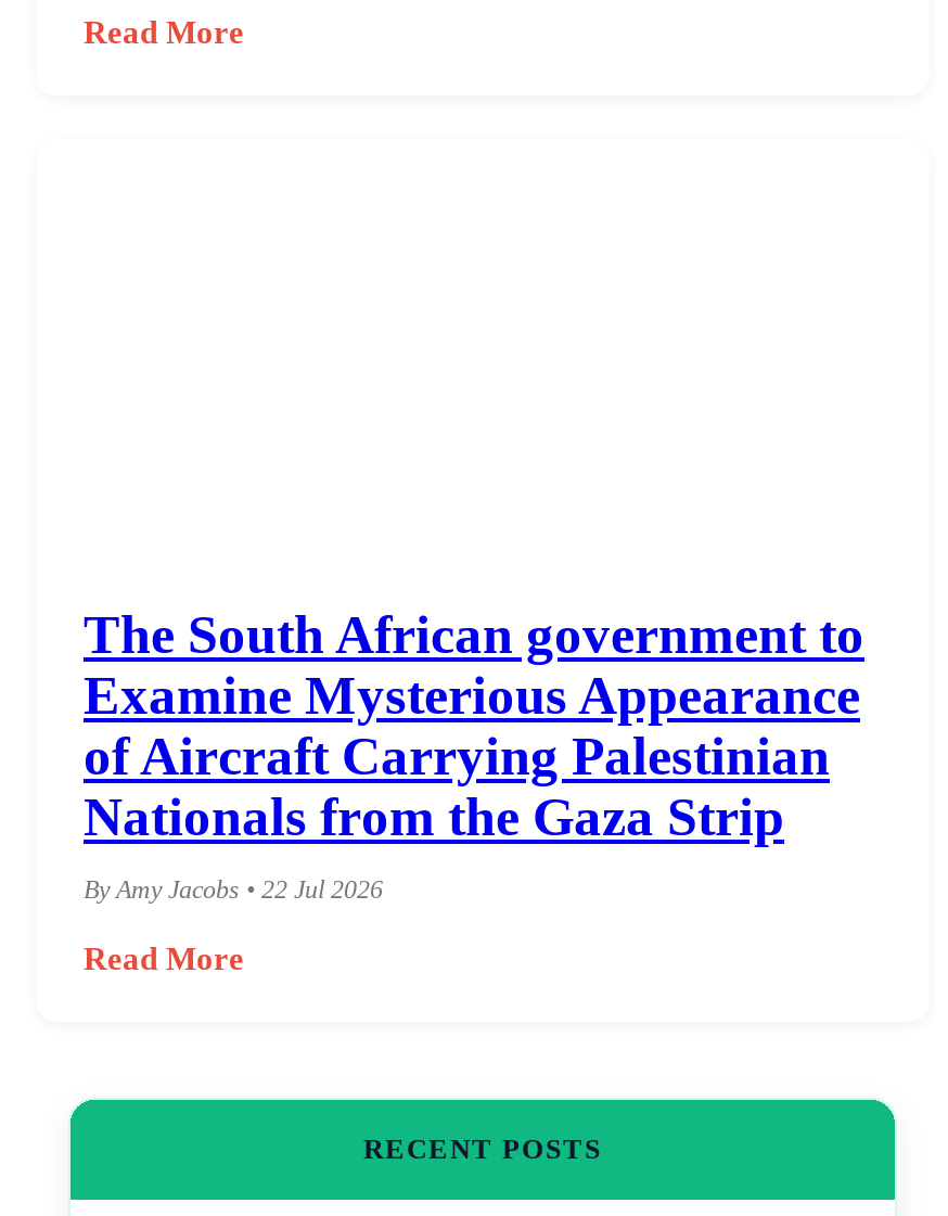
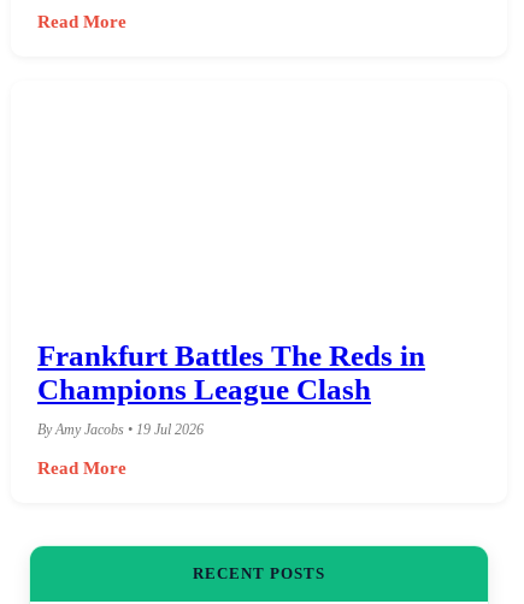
[84,606,864,847] The South African government to | Examine Mysterious Appearance | of Aircraft Carrying Palestinian | Nationals from the Gaza Strip -> [37,340,425,406] Frankfurt Battles The Reds in | Champions League Clash
[84,875,383,905] By Amy Jacobs • 22 Jul 2026 -> [37,421,204,438] By Amy Jacobs • 19 Jul 2026

